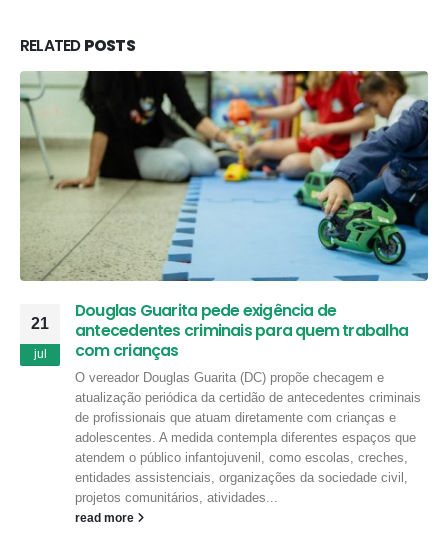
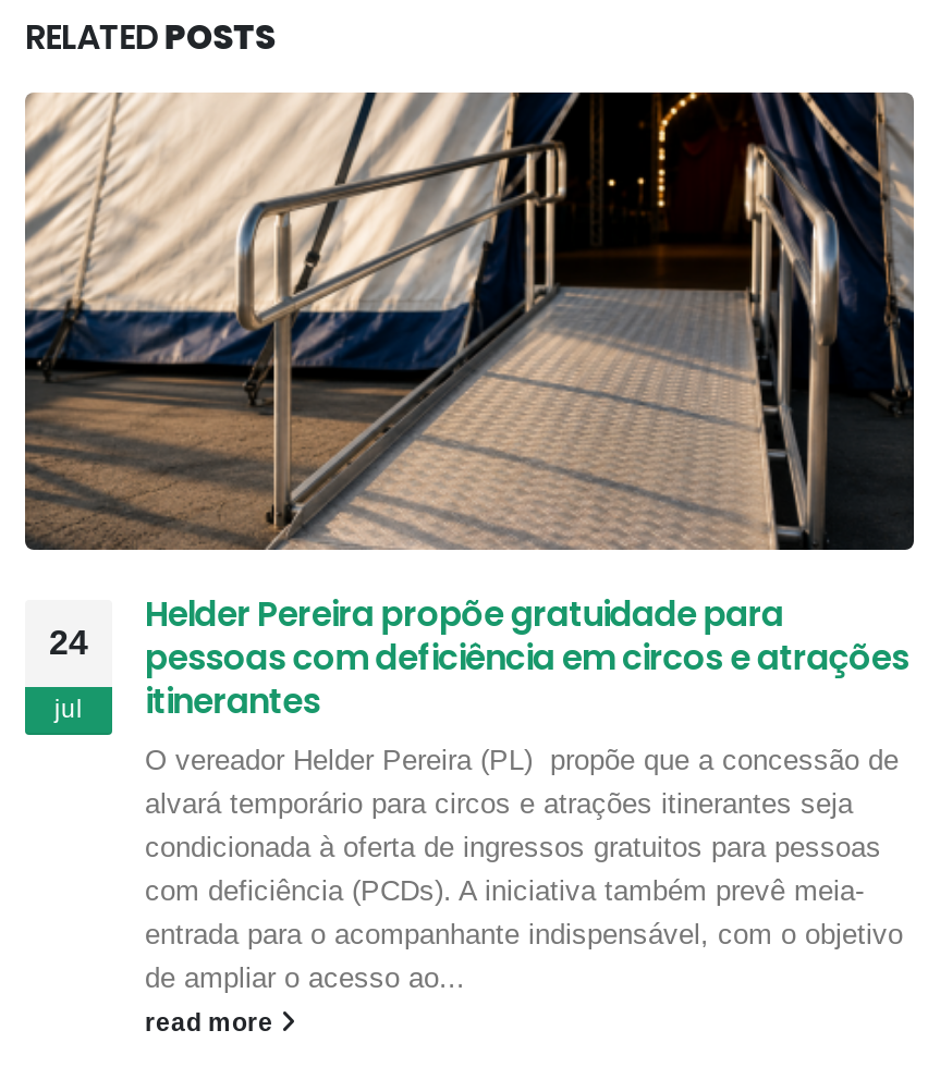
[19,70,429,504] [image] | Douglas Guarita pede exigência de | antecedentes criminais para quem trabalha | com crianças | O vereador Douglas Guarita (DC) propõe checagem e | atualização periódica da certidão de antecedentes criminais | de profissionais que atuam diretamente com crianças e | adolescentes. A medida contempla diferentes espaços que | atendem o público infantojuvenil, como escolas, creches, | entidades assistenciais, organizações da sociedade civil, | projetos comunitários, atividades... -> [23,90,916,993] [image] | Helder Pereira propõe gratuidade para | pessoas com deficiência em circos e atrações | itinerantes | O vereador Helder Pereira (PL) propõe que a concessão de | alvará temporário para circos e atrações itinerantes seja | condicionada à oferta de ingressos gratuitos para pessoas | com deficiência (PCDs). A iniciativa também prevê meia- | entrada para o acompanhante indispensável, com o objetivo | de ampliar o acesso ao...
[31,314,49,331] 21 -> [49,623,88,660] 24

